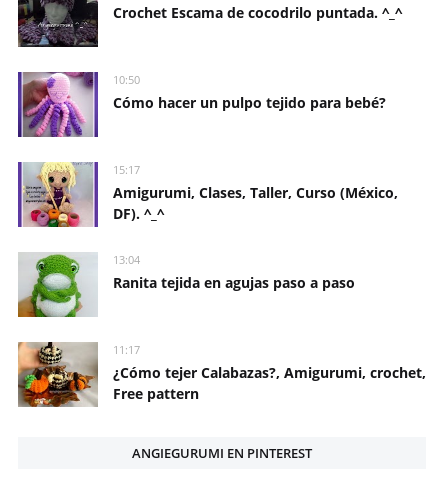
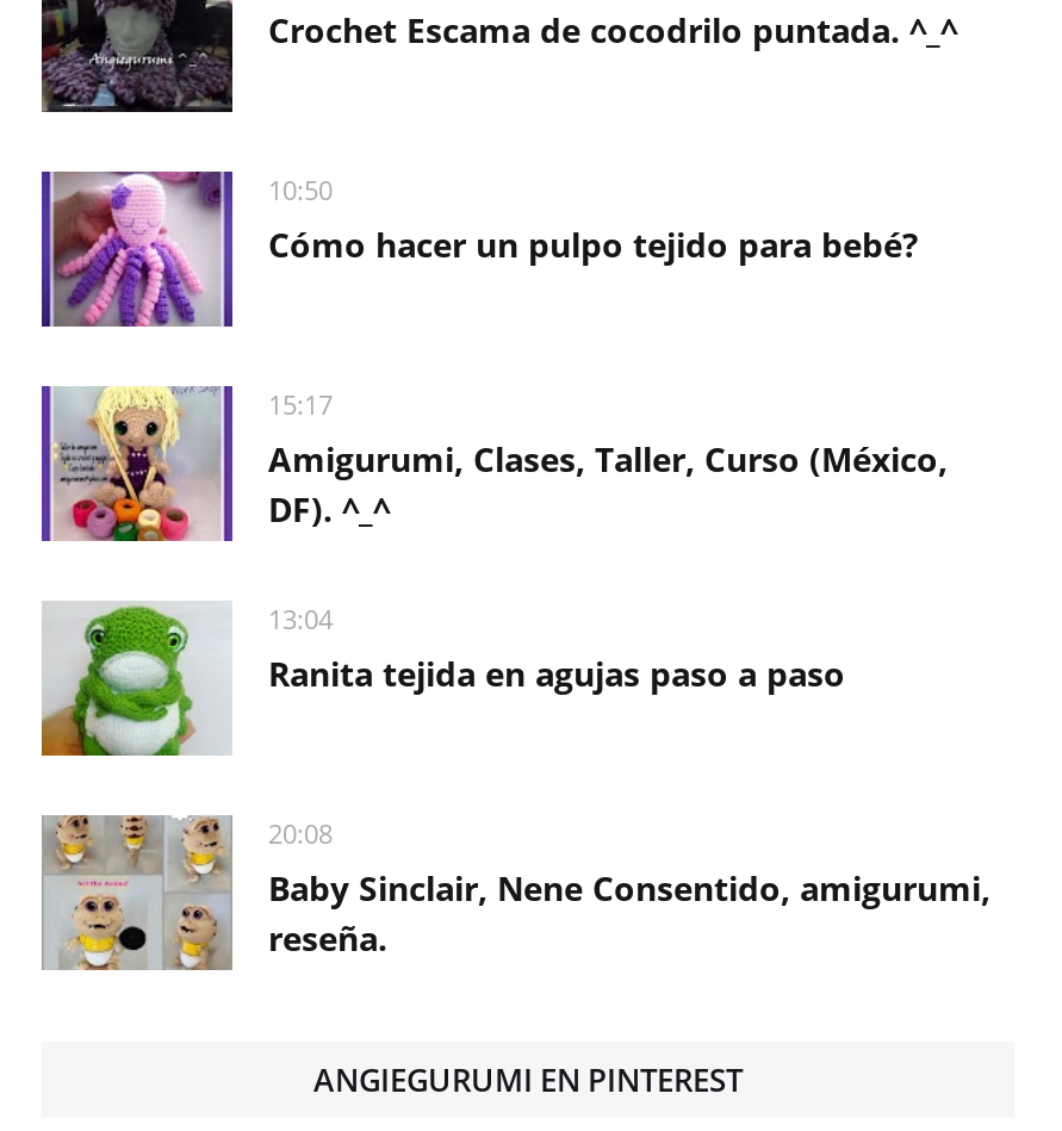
[18,342,426,407] [image] | 11:17 | ¿Cómo tejer Calabazas?, Amigurumi, crochet, | Free pattern -> [42,815,990,970] [image] | 20:08 | Baby Sinclair, Nene Consentido, amigurumi, | reseña.

